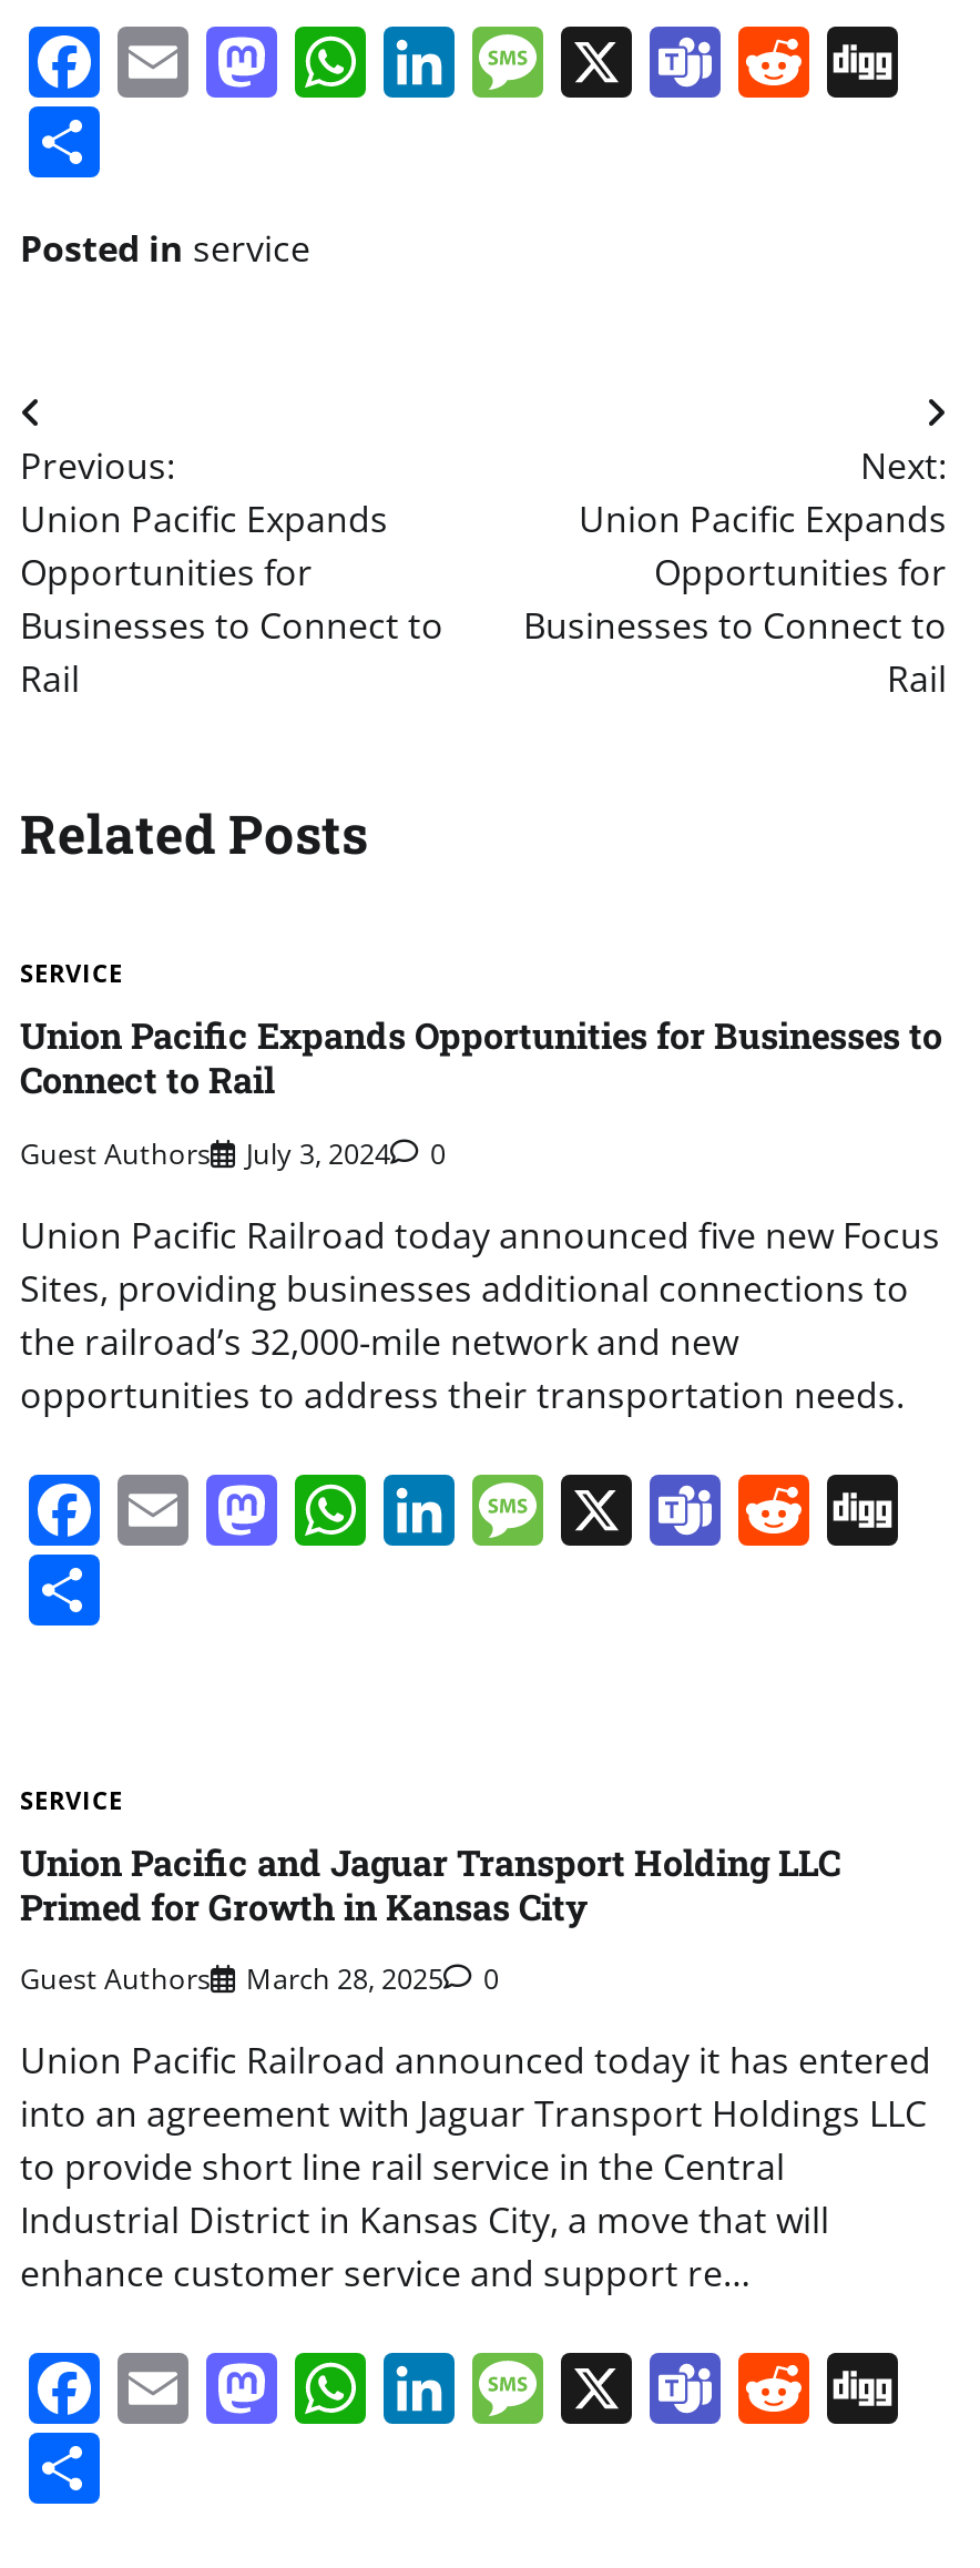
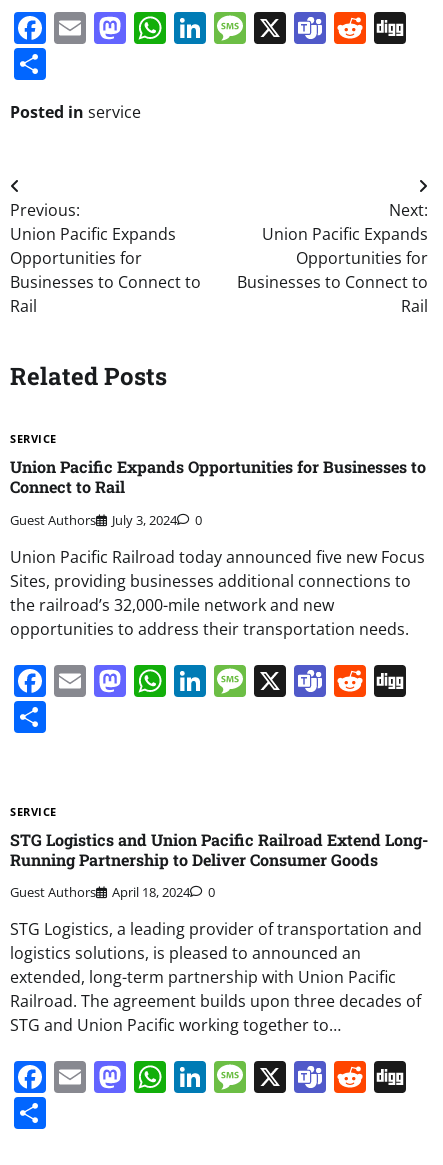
[20,1838,840,1929] Union Pacific and Jaguar Transport Holding LLC | Primed for Growth in Kansas City -> [10,829,428,870] STG Logistics and Union Pacific Railroad Extend Long- | Running Partnership to Deliver Consumer Goods
[20,1959,499,1999] Guest Authors March 28, 2025 0 -> [10,883,215,901] Guest Authors April 18, 2024 0
[20,2036,931,2298] Union Pacific Railroad announced today it has entered | into an agreement with Jaguar Transport Holdings LLC | to provide short line rail service in the Central | Industrial District in Kansas City, a move that will | enhance customer service and support re… -> [10,918,422,1036] STG Logistics, a leading provider of transportation and | logistics solutions, is pleased to announced an | extended, long-term partnership with Union Pacific | Railroad. The agreement builds upon three decades of | STG and Union Pacific working together to…

